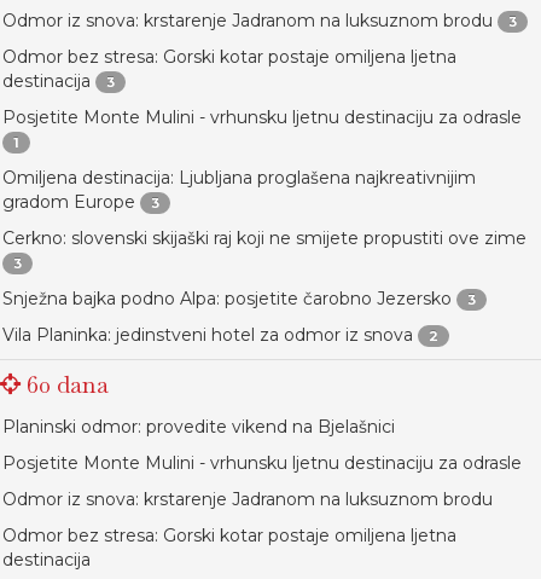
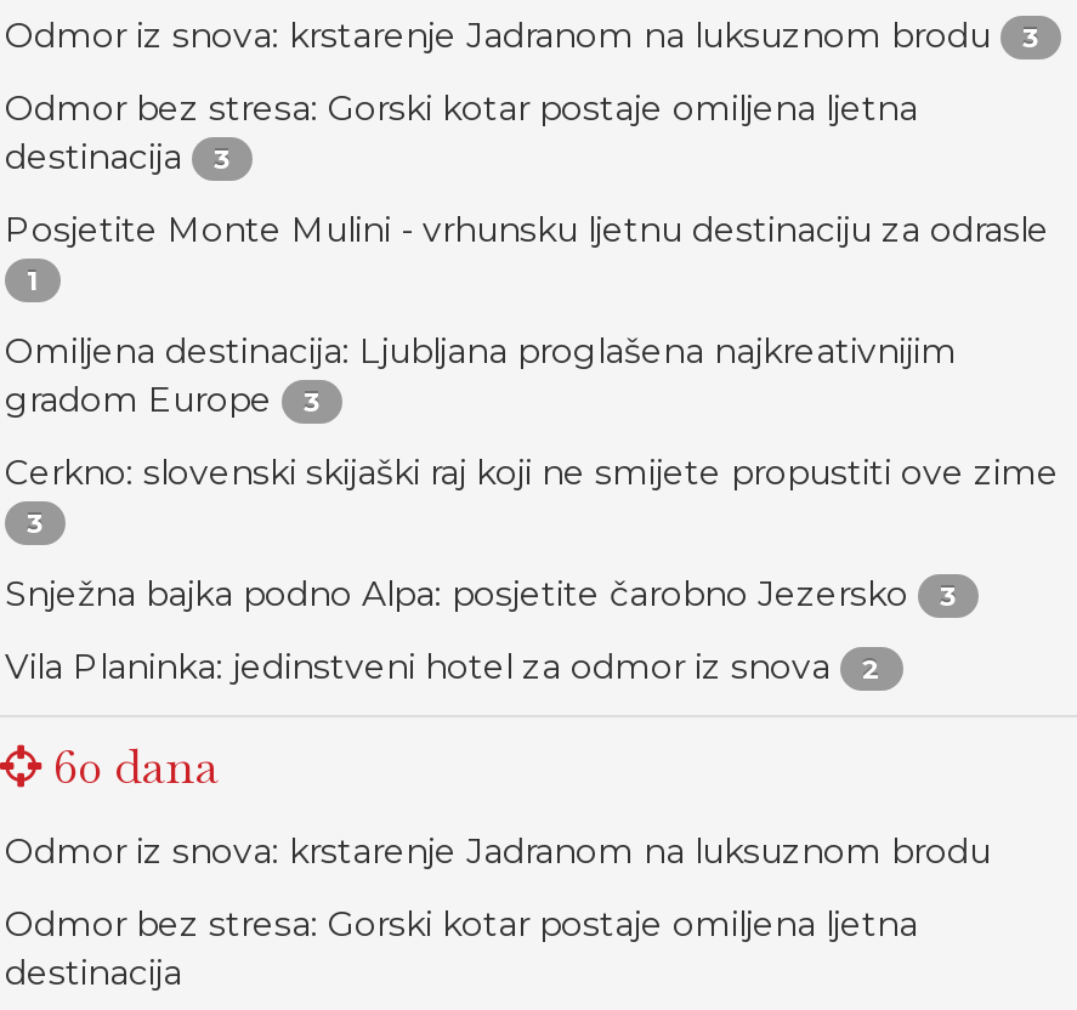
[2,416,522,474] Planinski odmor: provedite vikend na Bjelašnici | Posjetite Monte Mulini - vrhunsku ljetnu destinaciju za odrasle -> none

